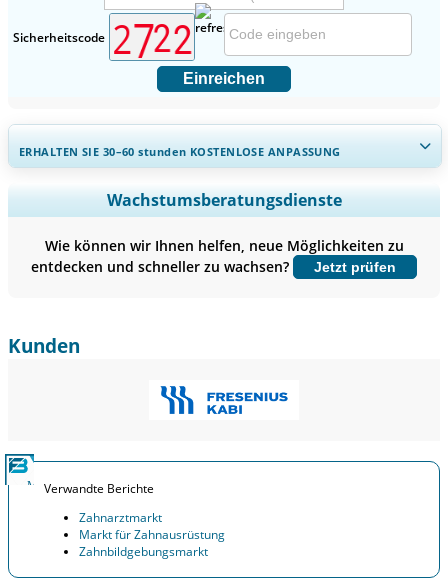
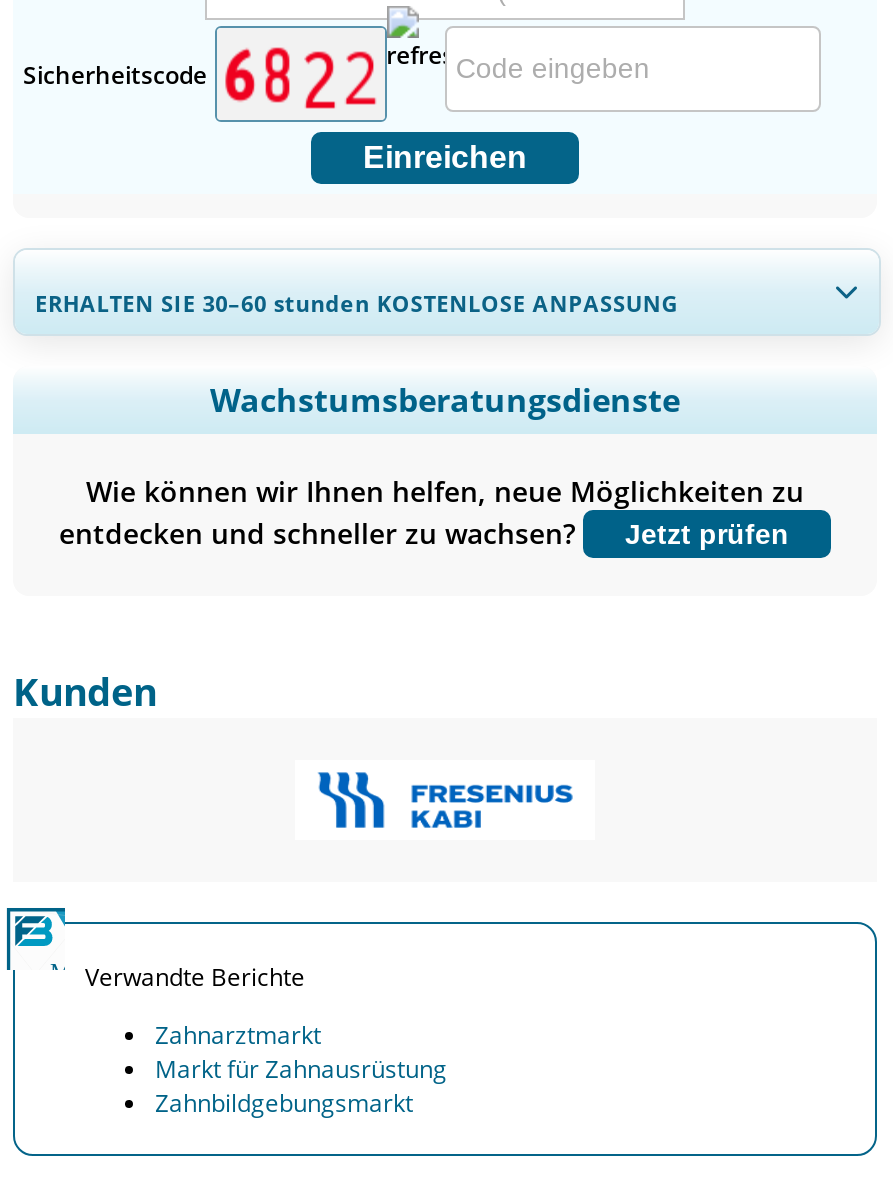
[113,23,192,59] [image] -> [223,48,379,118] [image]

